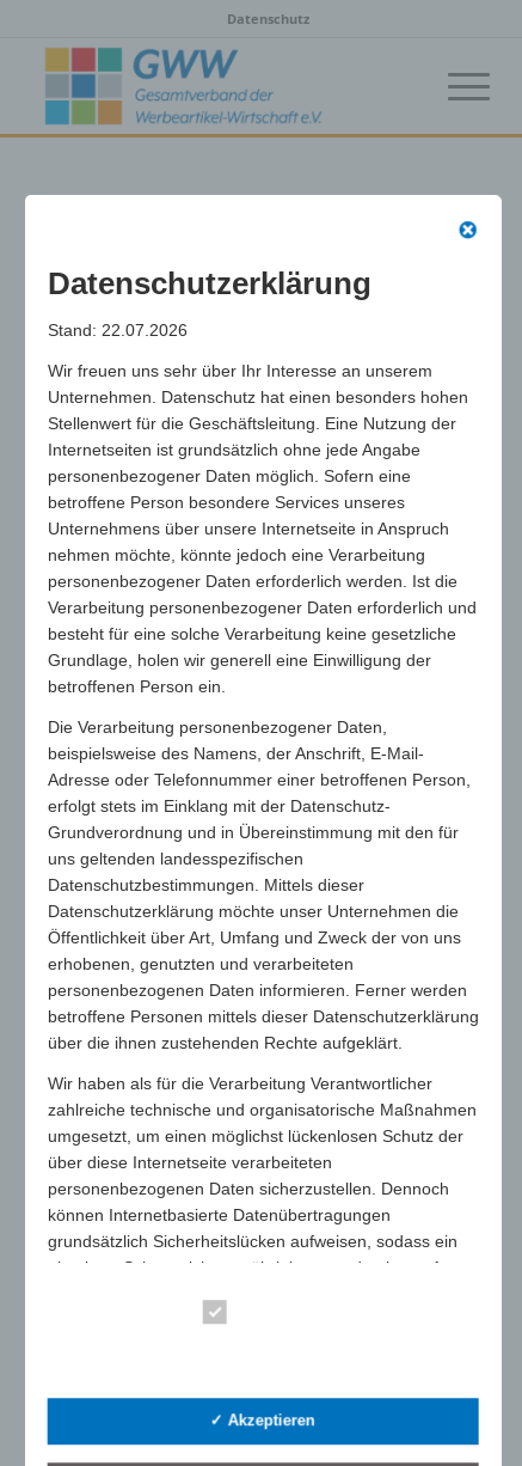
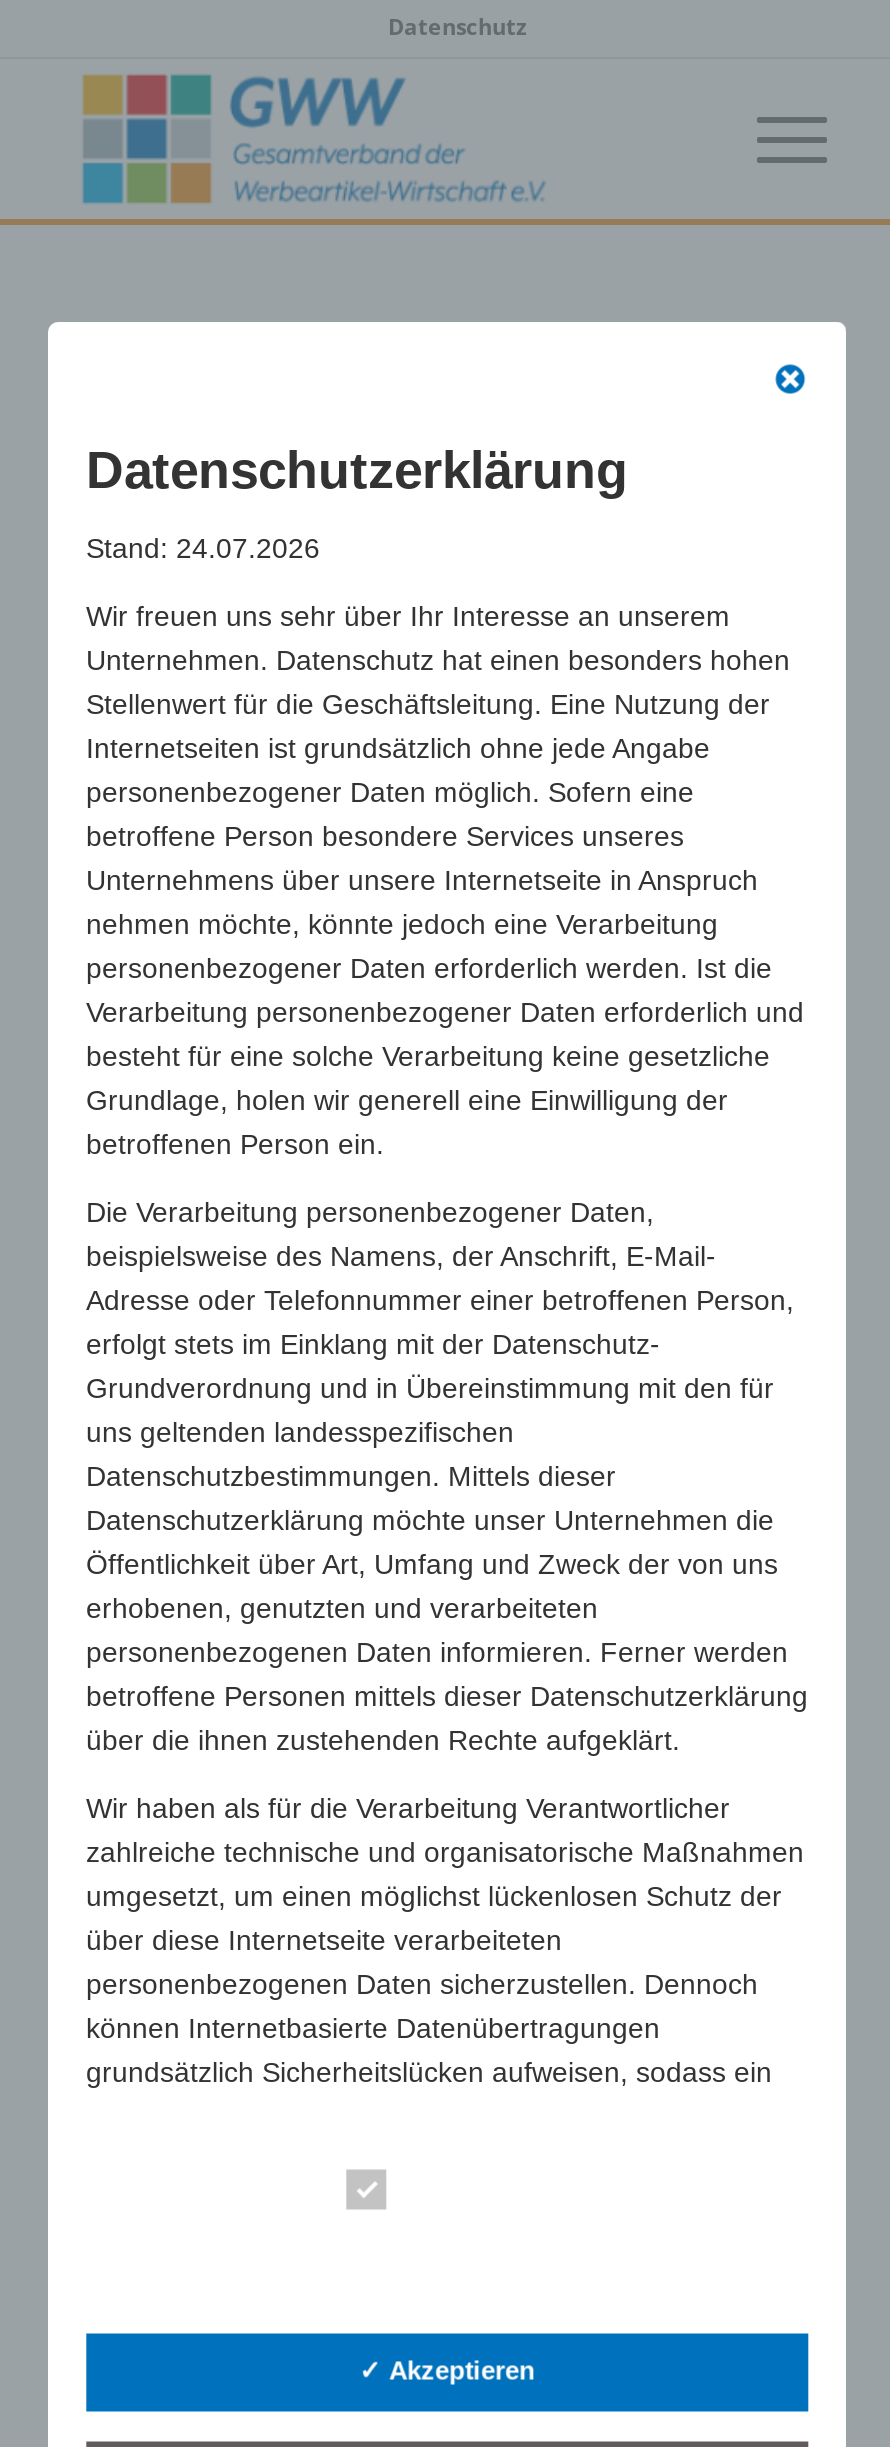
[47,321,187,340] Stand: 22.07.2026 -> [86,532,320,564] Stand: 24.07.2026

